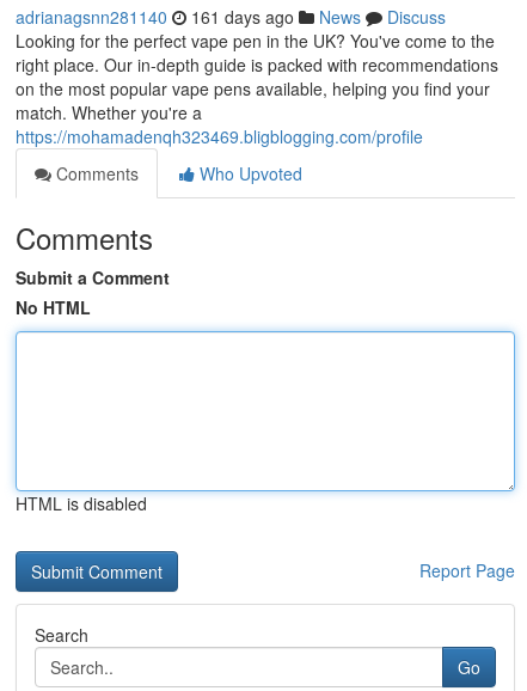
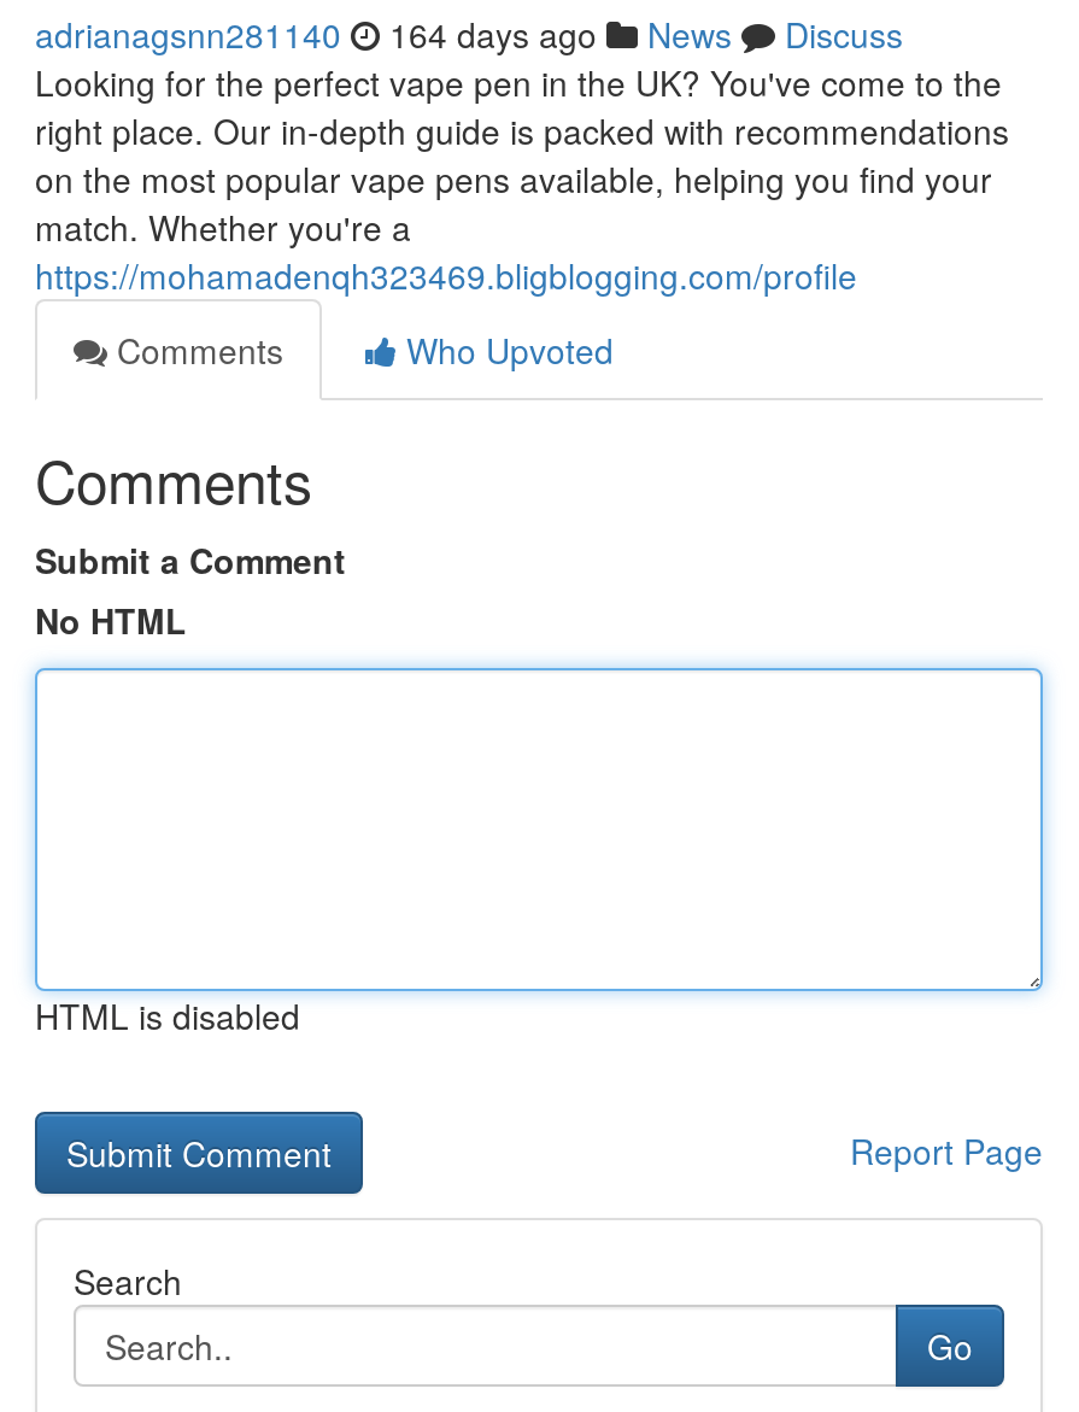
[16,5,446,29] adrianagsnn281140 161 days ago News Discuss -> [35,10,903,58] adrianagsnn281140 164 days ago News Discuss

